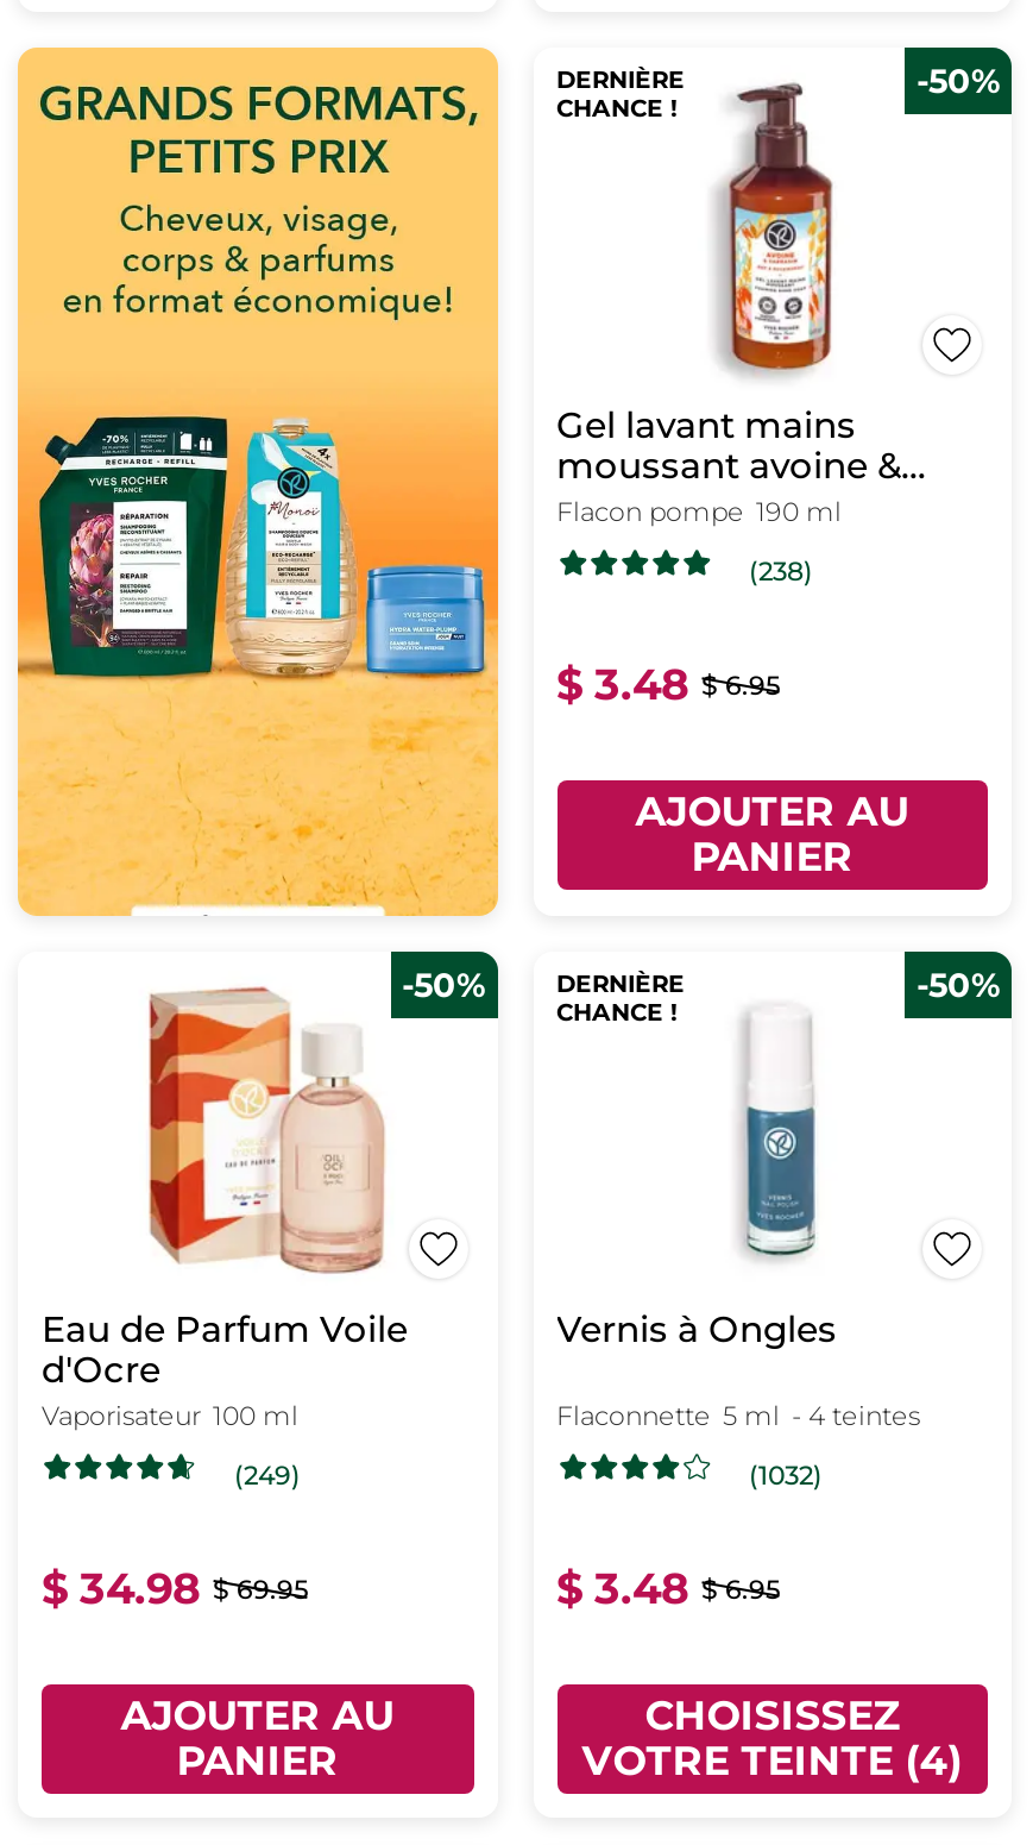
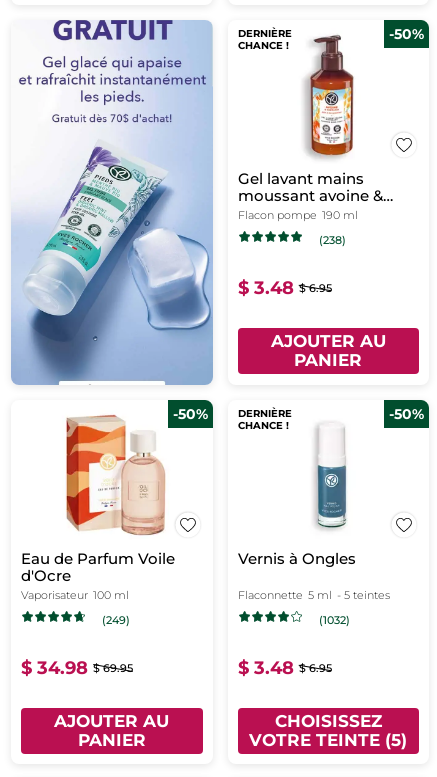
[15,45,500,918] [image] -> [10,19,214,386] [image]
[556,1399,920,1433] Flaconnette 5 ml - 4 teintes -> [237,588,389,602] Flaconnette 5 ml - 5 teintes
[582,1737,962,1785] VOTRE TEINTE (4) -> [249,730,407,750] VOTRE TEINTE (5)

